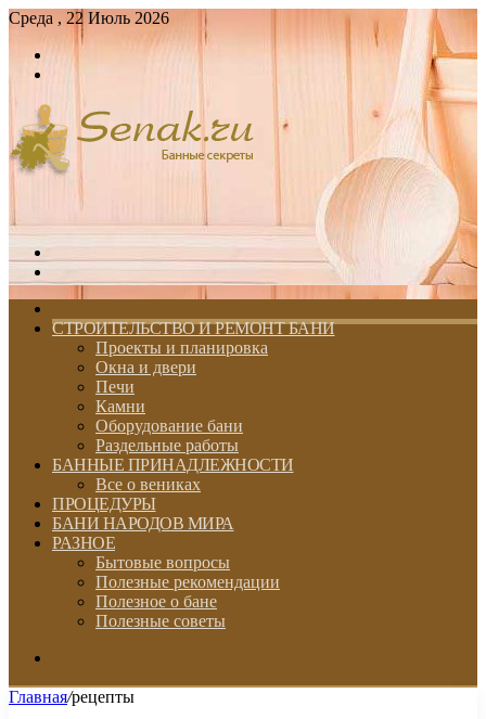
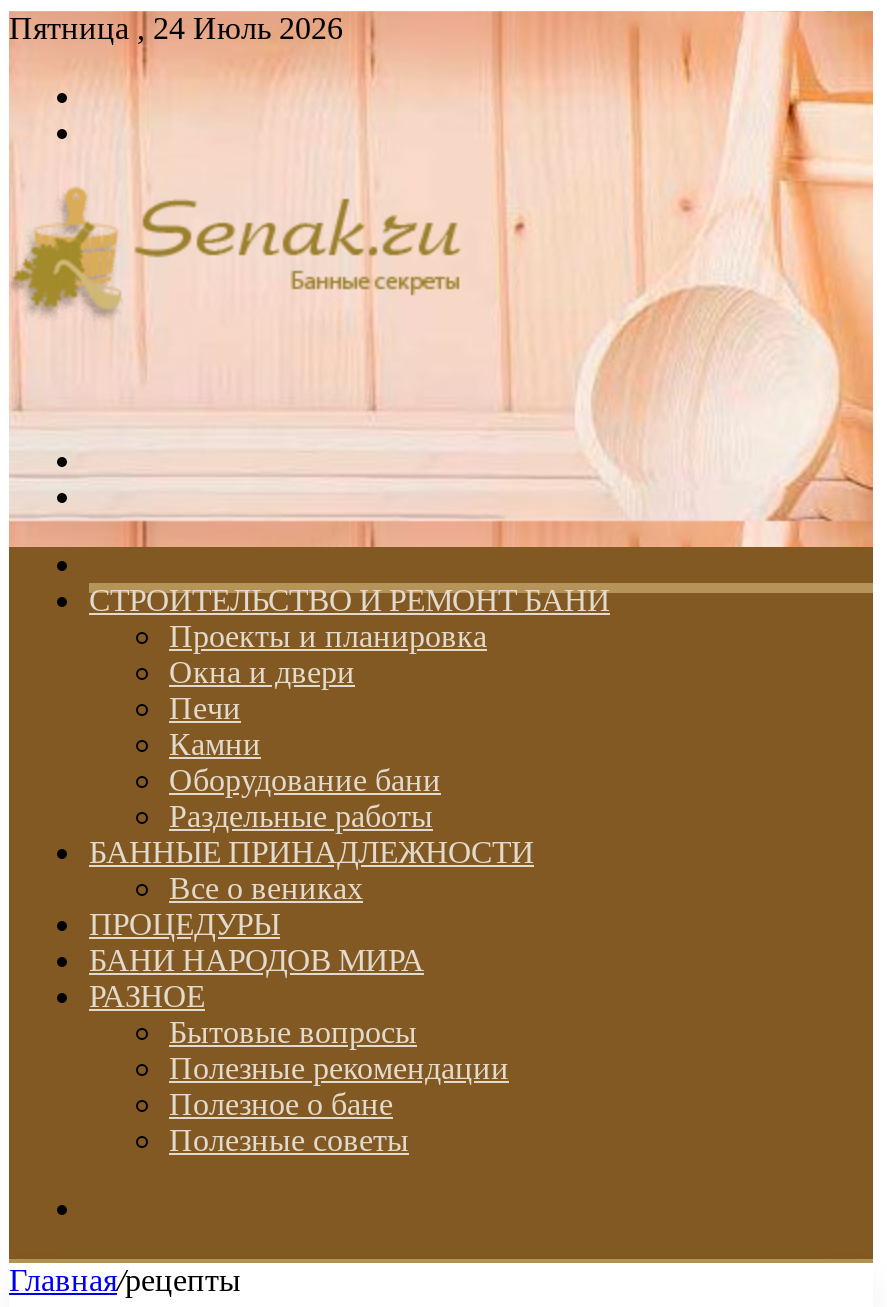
[9,9,169,27] Среда , 22 Июль 2026 -> [9,11,343,45] Пятница , 24 Июль 2026

